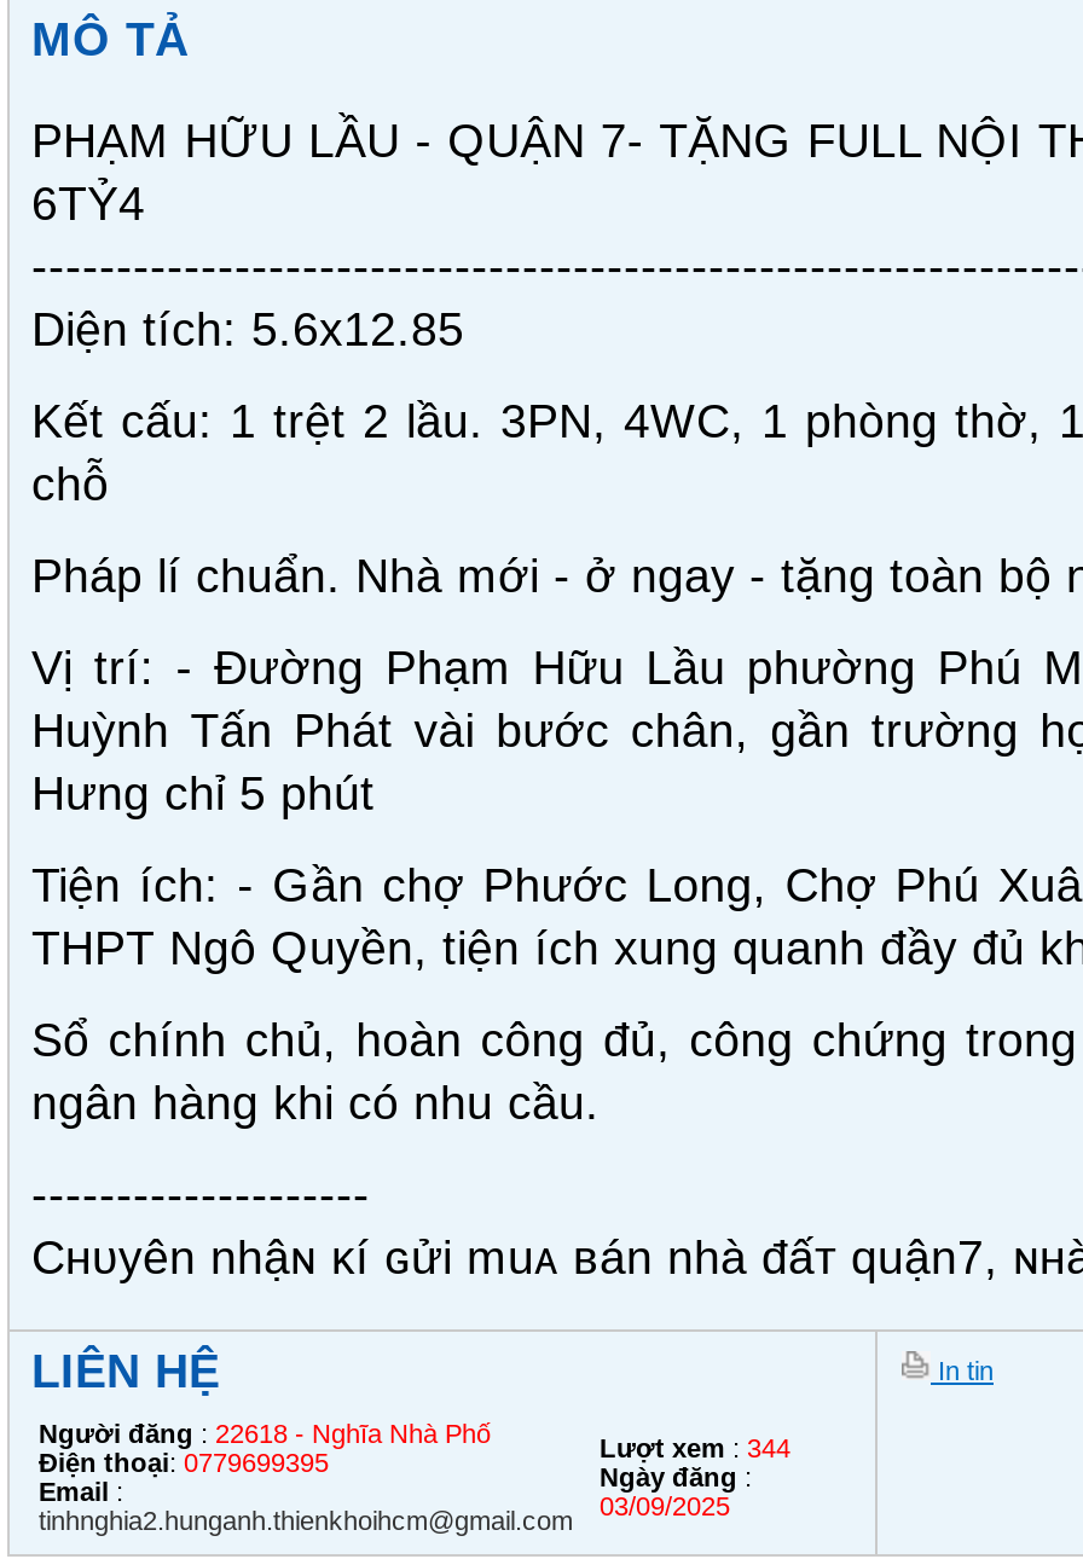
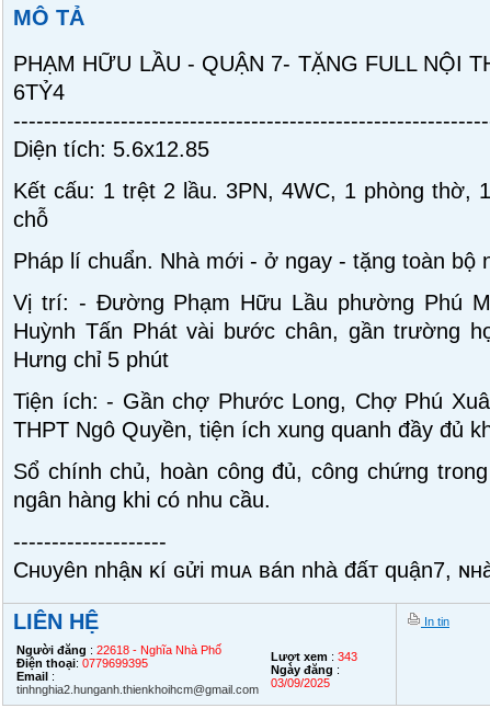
[600,1433,790,1462] Lượt xem: 344 -> [271,650,357,663] Lượt xem: 343

